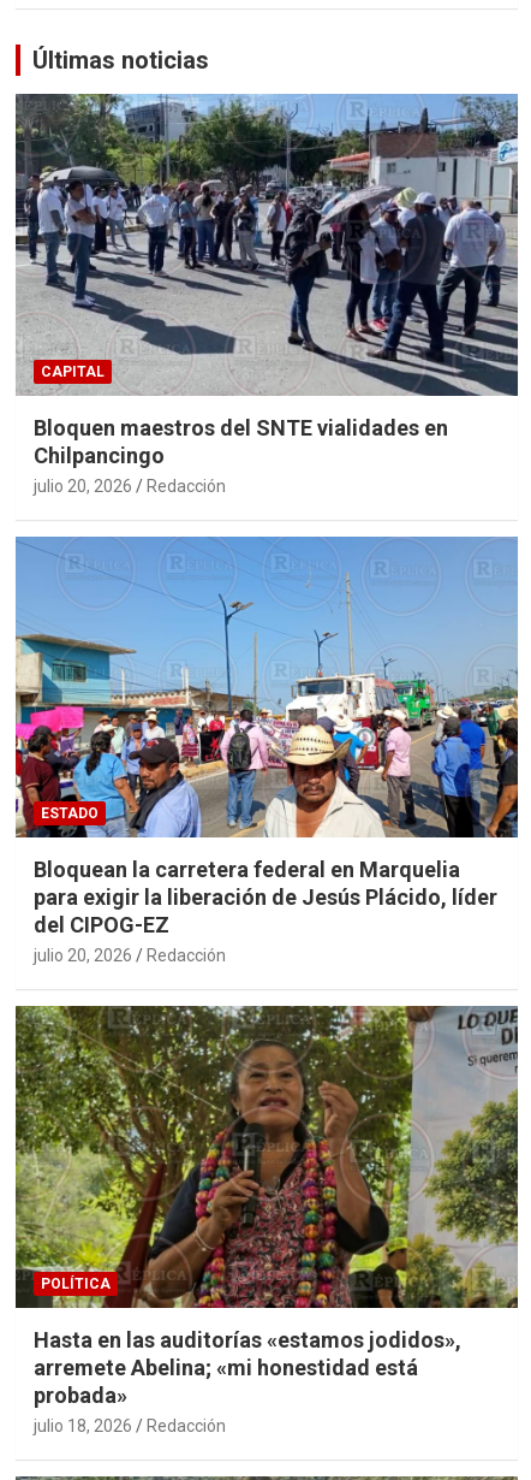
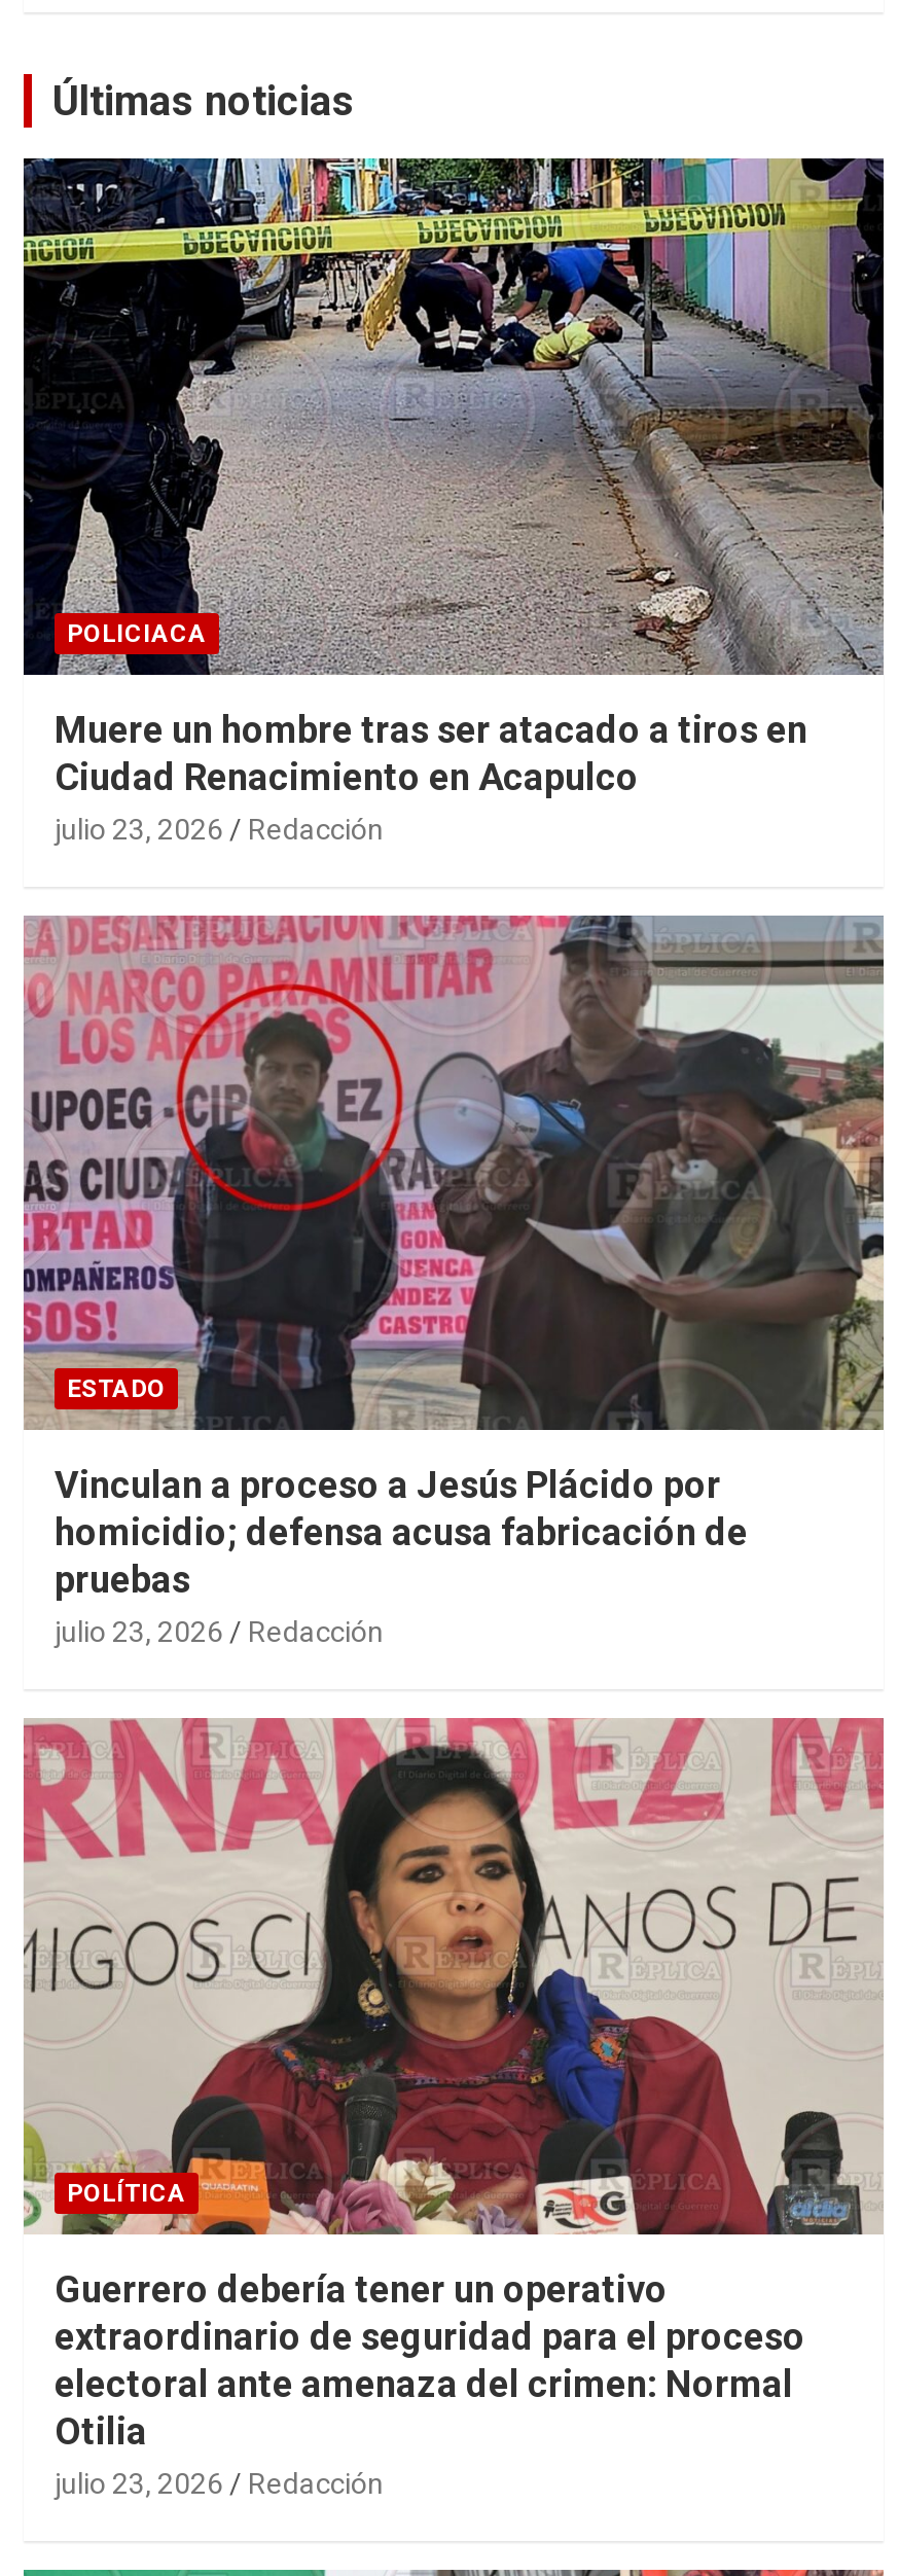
[14,93,519,396] [image] | CAPITAL -> [22,156,886,677] [image] | POLICIACA
[34,415,448,495] Bloquen maestros del SNTE vialidades en | Chilpancingo | julio 20, 2026 -> [55,707,807,845] Muere un hombre tras ser atacado a tiros en | Ciudad Renacimiento en Acapulco | julio 23, 2026
[14,535,519,965] [image] | Bloquean la carretera federal en Marquelia | para exigir la liberación de Jesús Plácido, líder | del CIPOG-EZ | julio 20, 2026 -> [22,914,886,1649] [image] | Vinculan a proceso a Jesús Plácido por | homicidio; defensa acusa fabricación de | pruebas | julio 23, 2026
[14,1005,519,1436] [image] | Hasta en las auditorías «estamos jodidos», | arremete Abelina; «mi honestidad está | probada» | julio 18, 2026 -> [22,1716,886,2500] [image] | Guerrero debería tener un operativo | extraordinario de seguridad para el proceso | electoral ante amenaza del crimen: Normal | Otilia | julio 23, 2026

